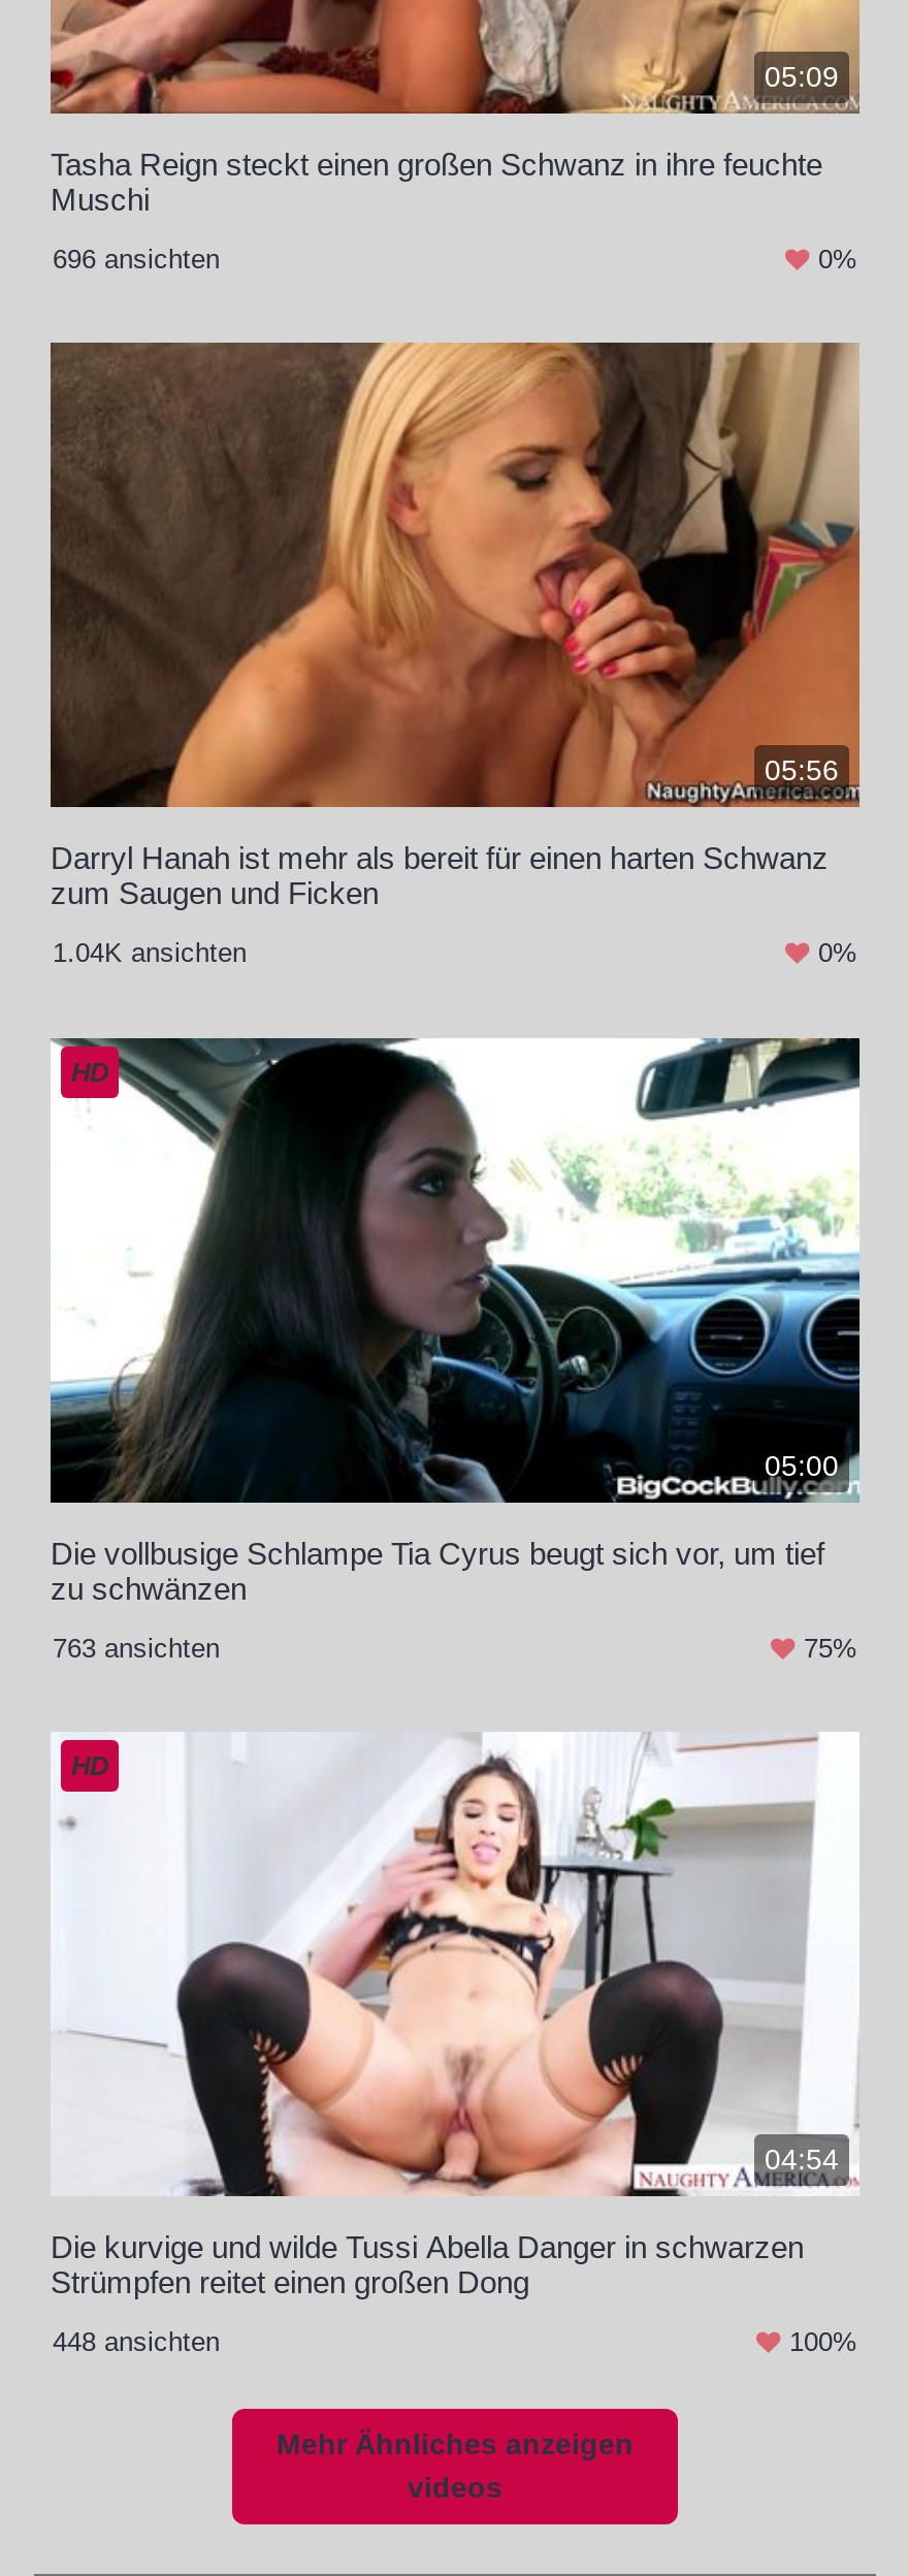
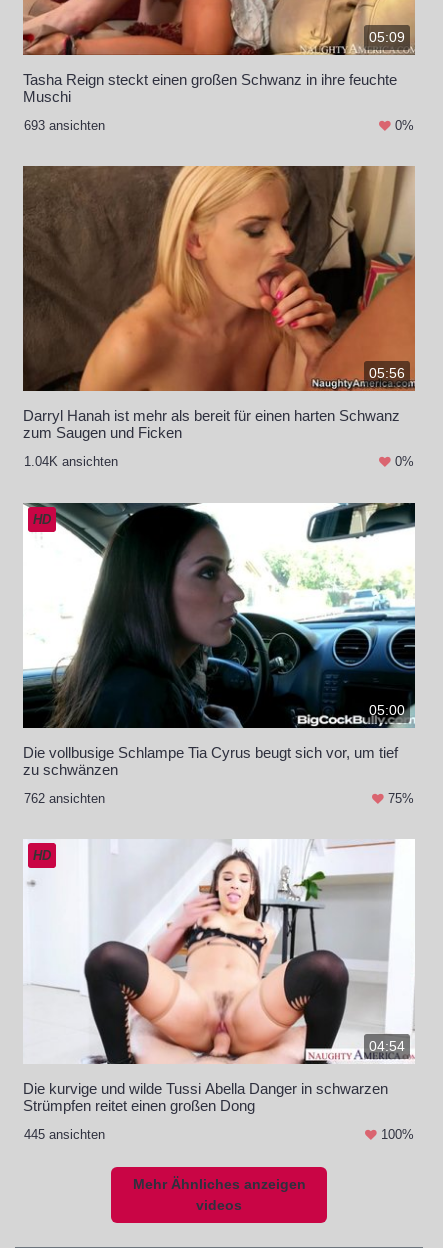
[53,243,220,274] 696 ansichten -> [24,118,105,133] 693 ansichten
[53,1632,220,1663] 763 ansichten -> [24,791,105,806] 762 ansichten
[53,2326,220,2357] 448 ansichten -> [24,1127,105,1142] 445 ansichten

